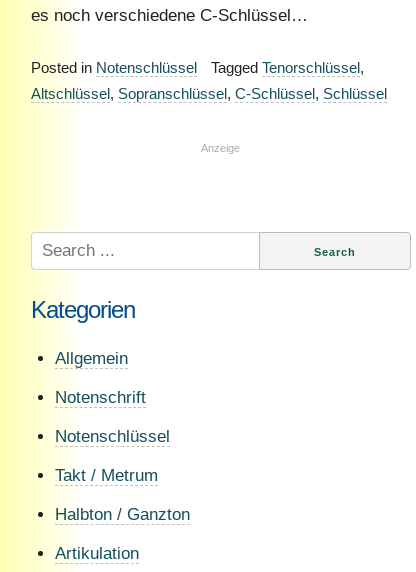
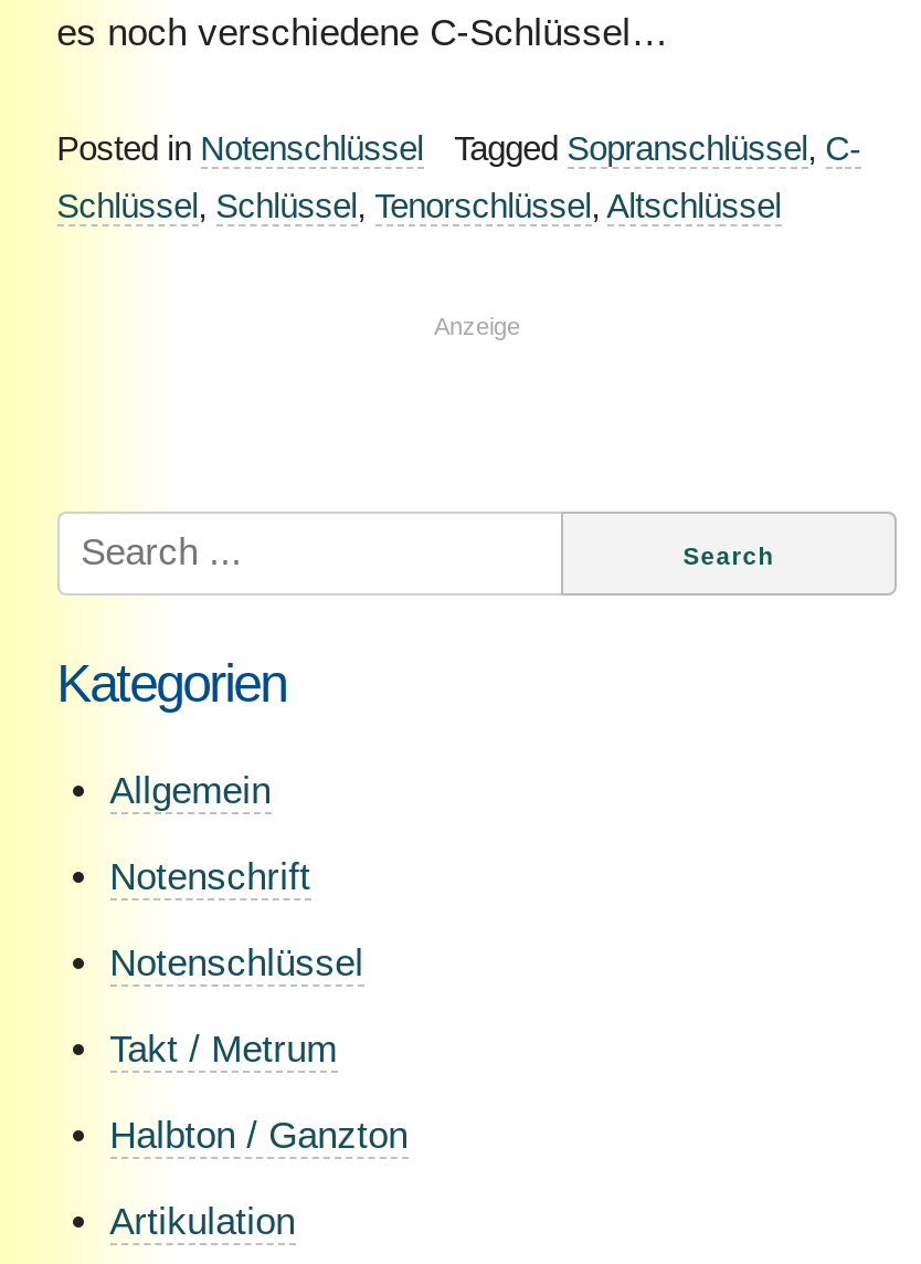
[211,59,364,76] Tagged Tenorschlüssel, -> [454,129,860,167] Tagged Sopranschlüssel, C-
[31,85,387,102] Altschlüssel, Sopranschlüssel, C-Schlüssel, Schlüssel -> [57,187,781,224] Schlüssel, Schlüssel, Tenorschlüssel, Altschlüssel

